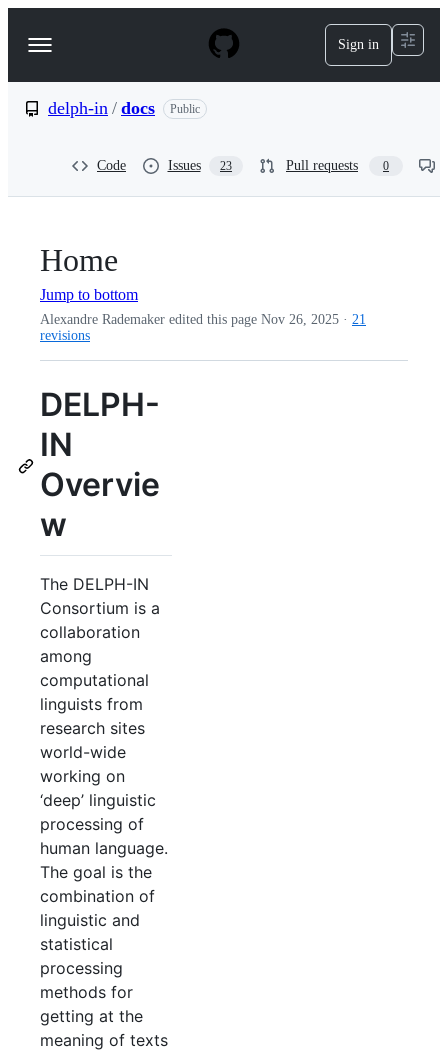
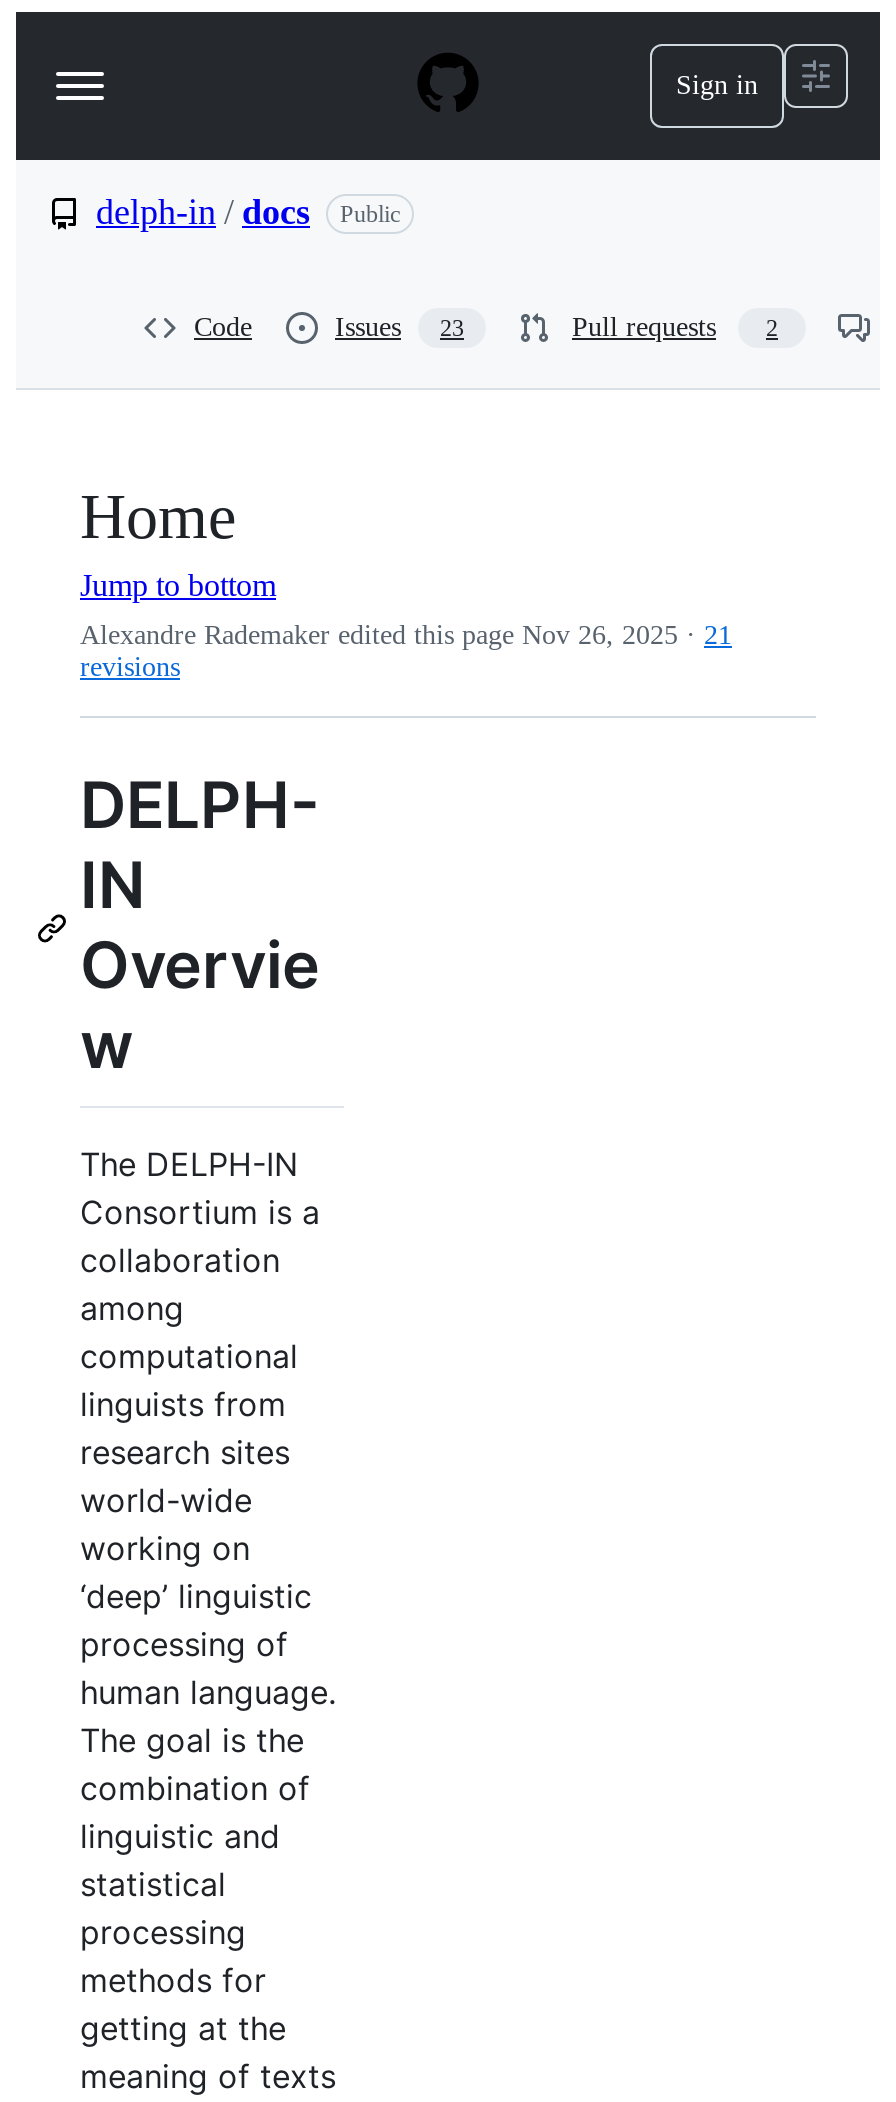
[286,158,389,173] Pull requests 0 -> [572,312,778,342] Pull requests 2

